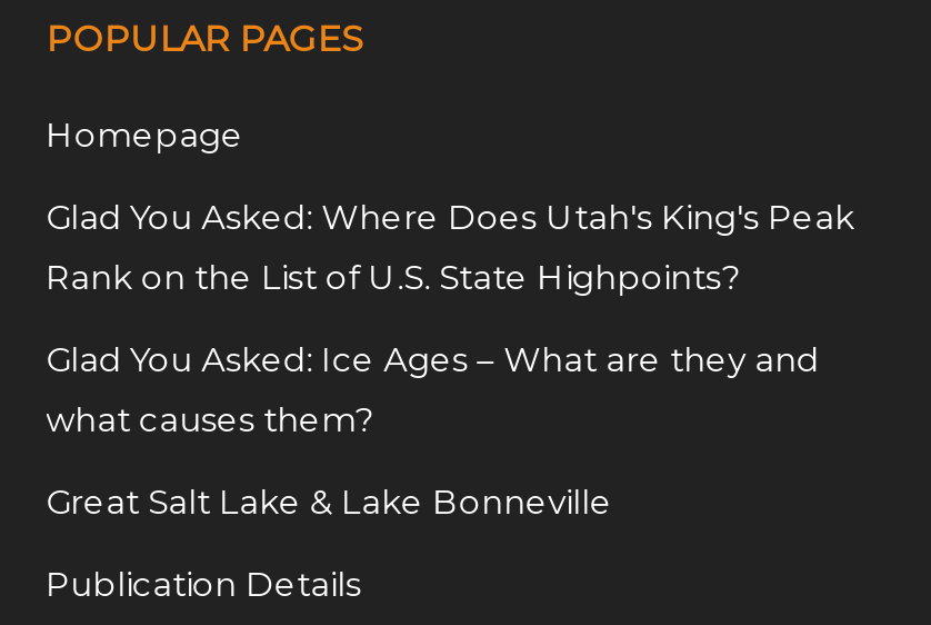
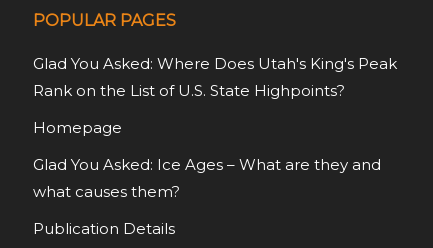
moved [46,113,244,155] -> [33,118,122,137]: Homepage
[46,480,612,522] Great Salt Lake & Lake Bonneville -> none

